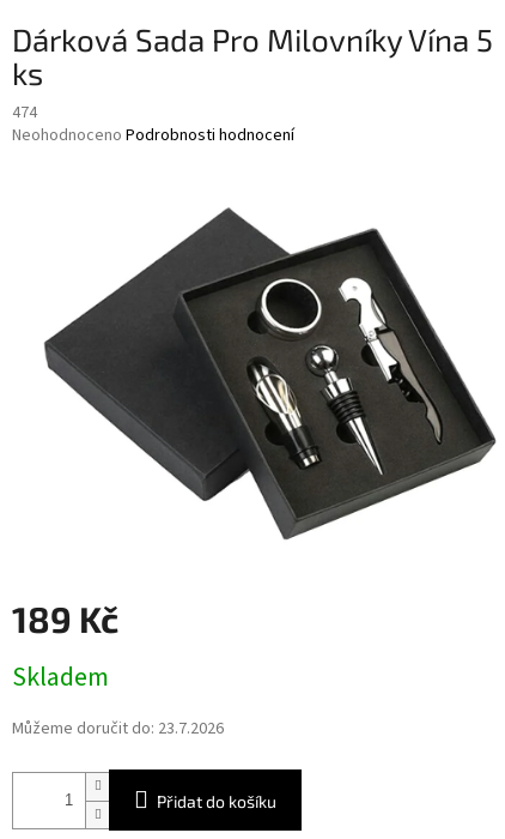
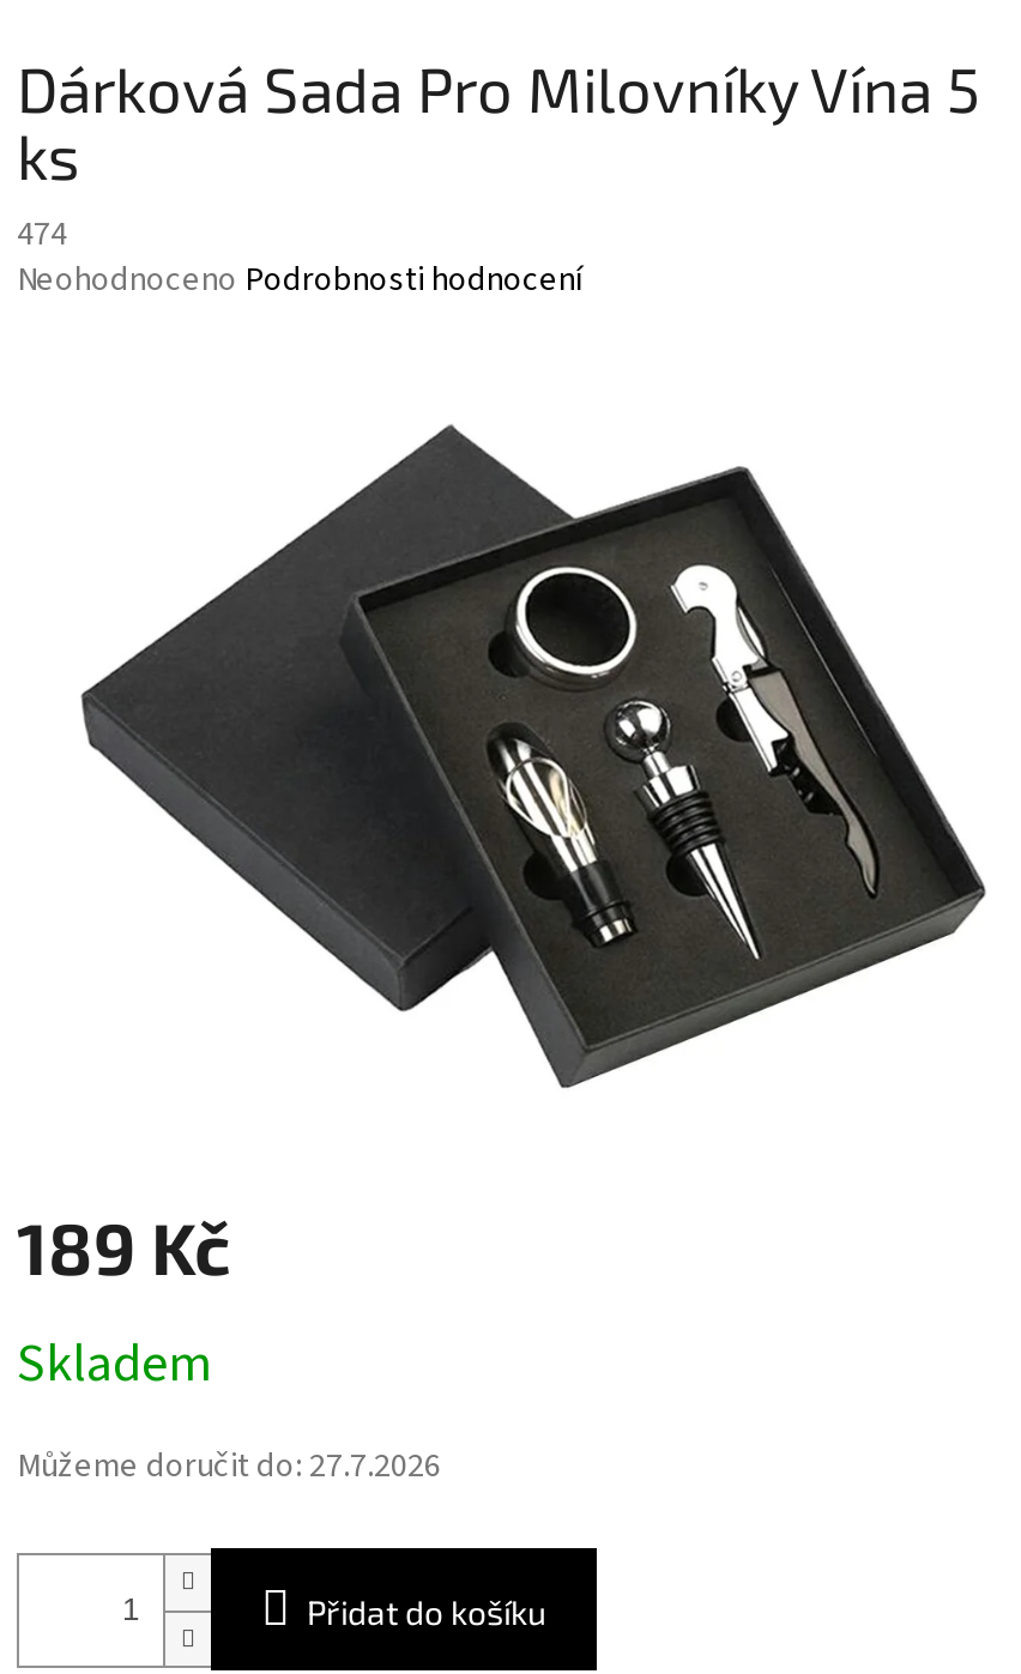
[12,717,224,741] Můžeme doručit do: 23.7.2026 -> [17,1444,441,1492] Můžeme doručit do: 27.7.2026

